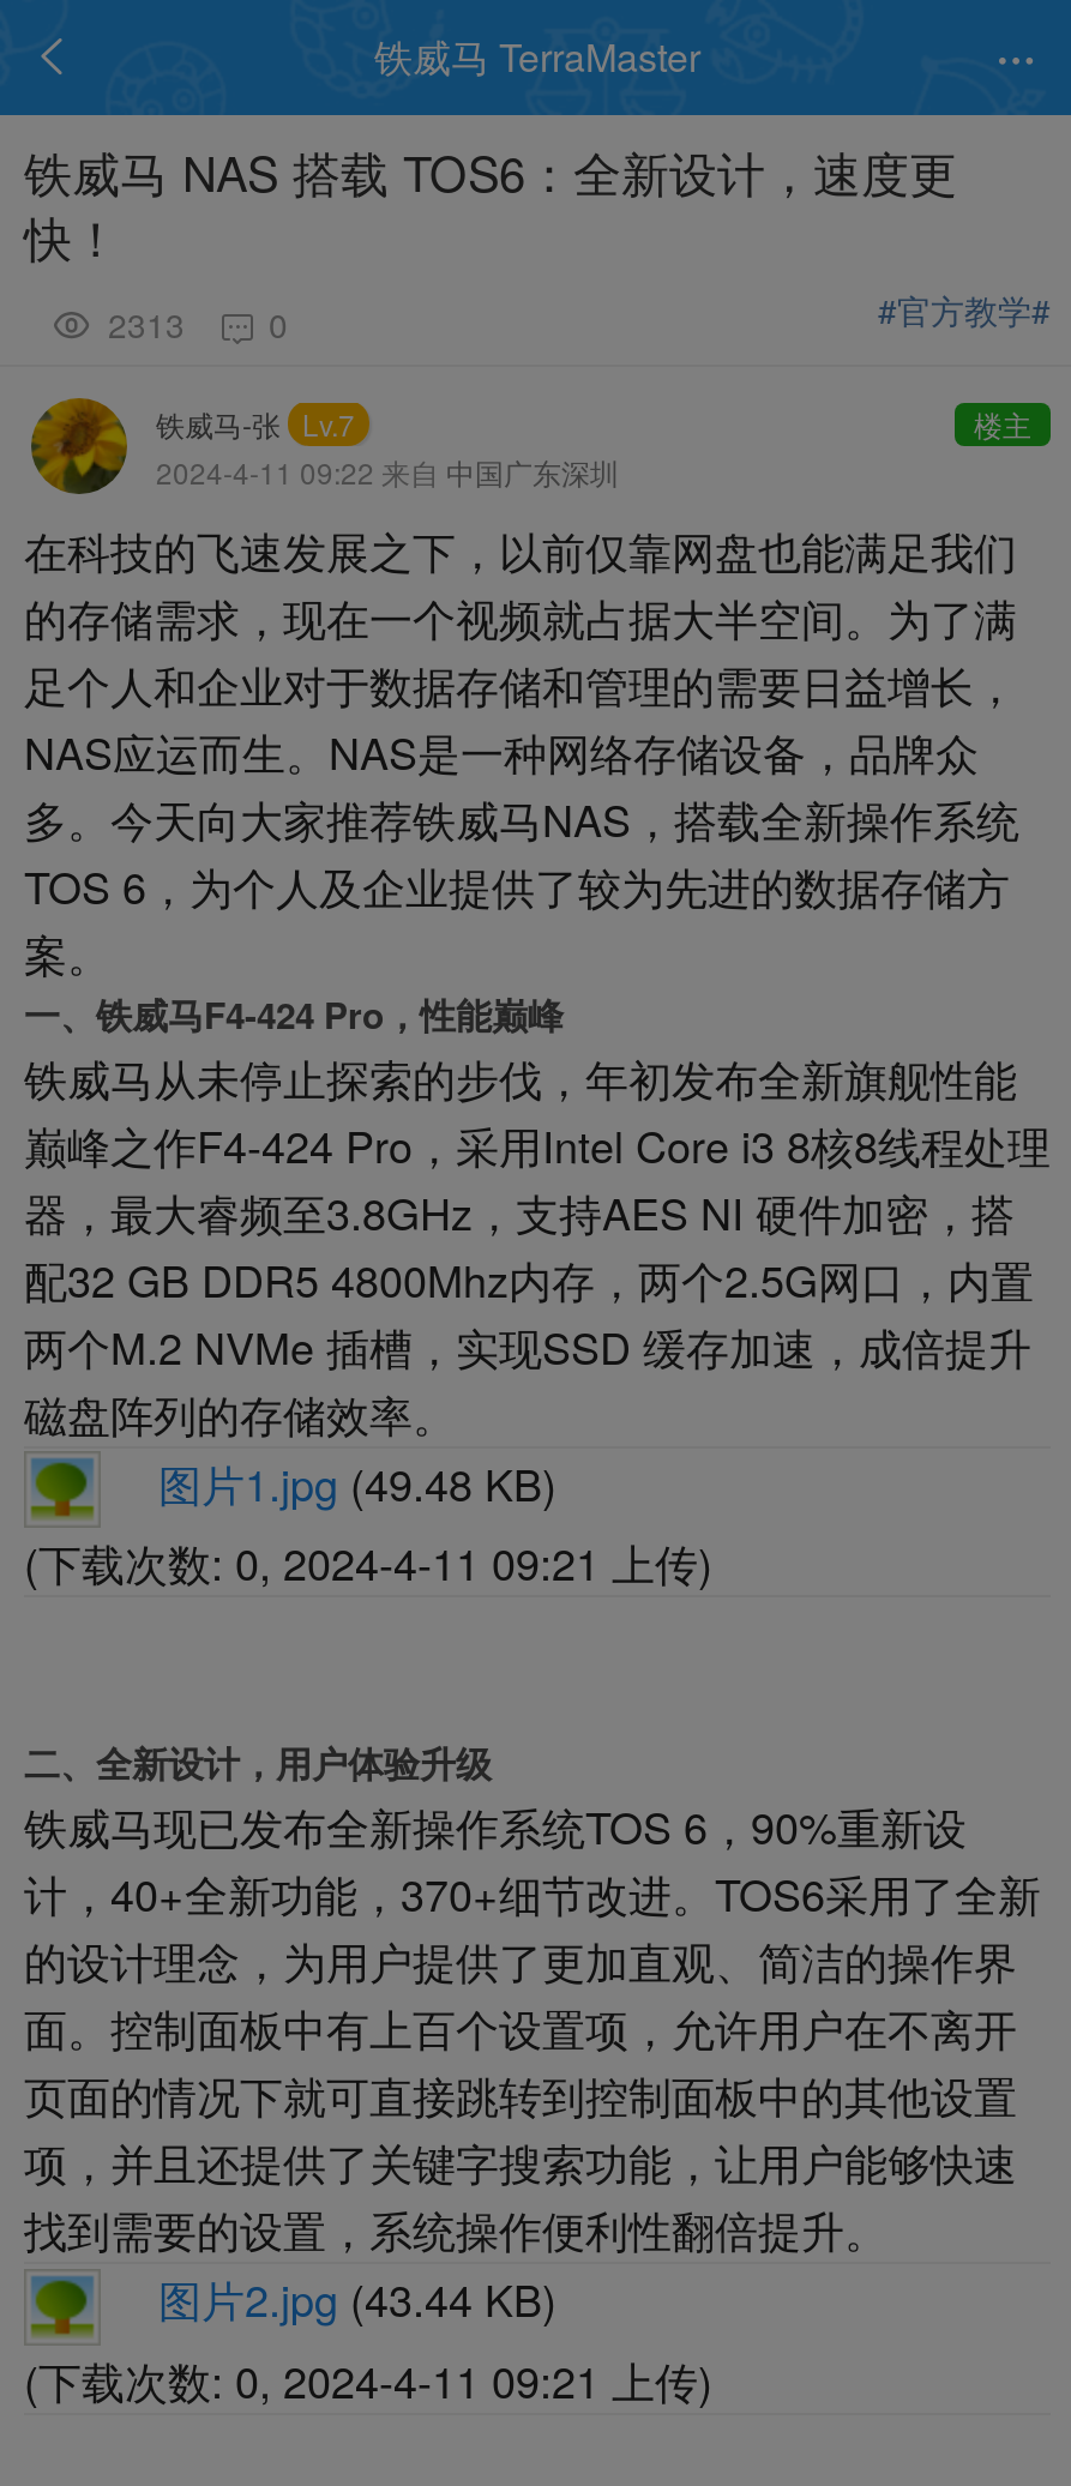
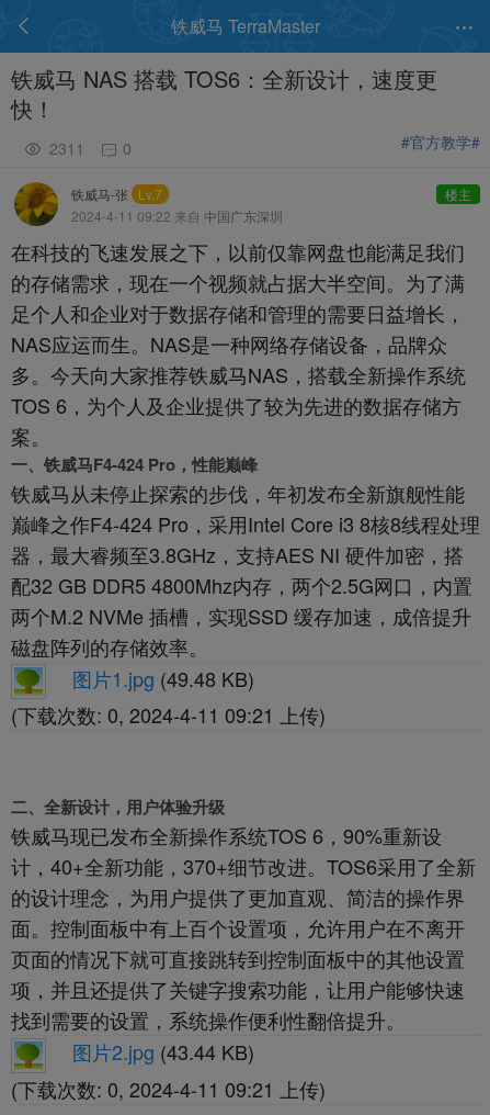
[108,300,288,348] 2313 0 -> [49,137,132,159] 2311 0

